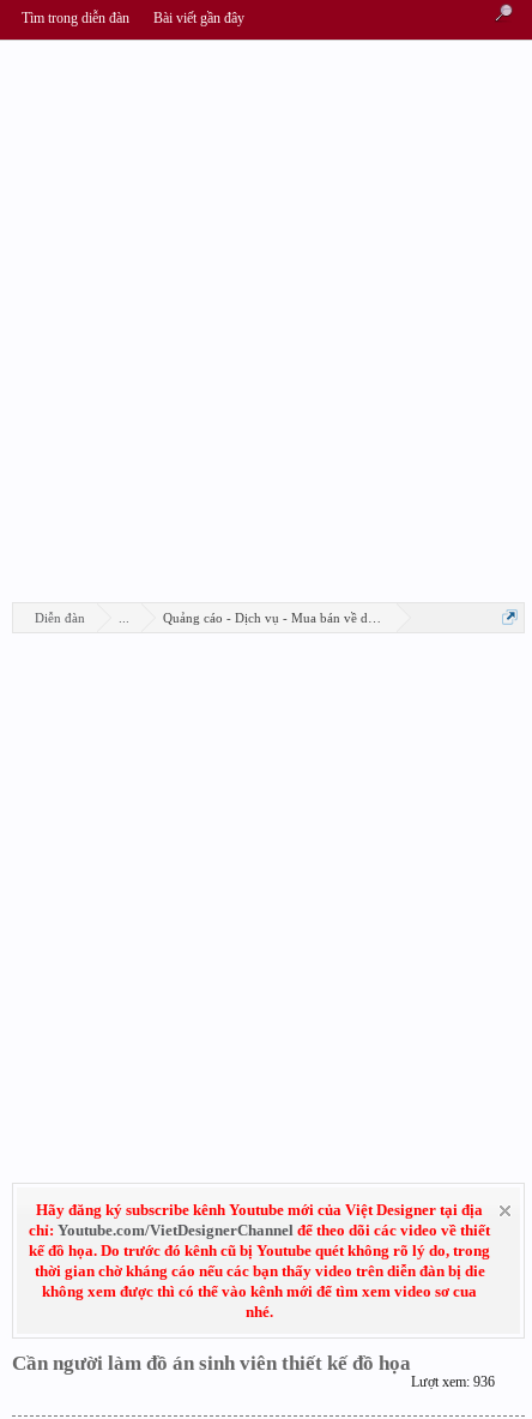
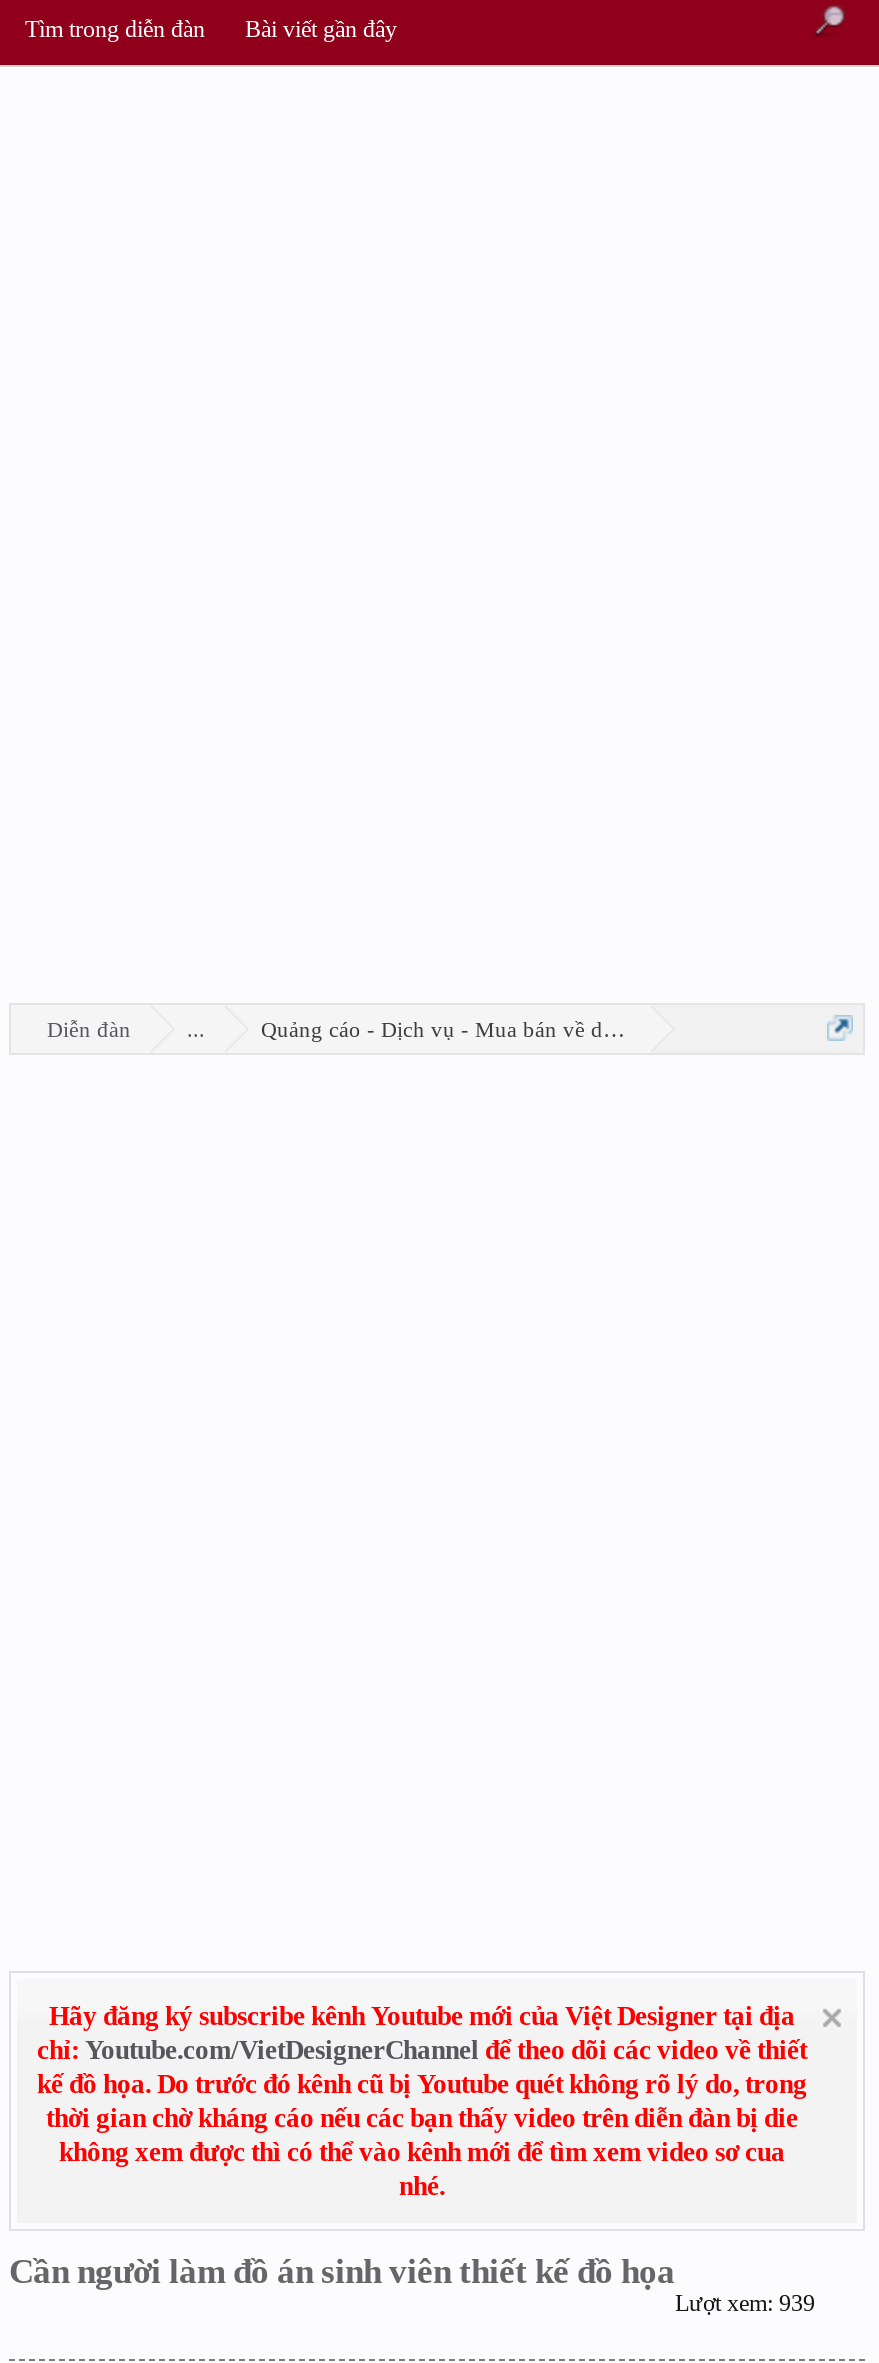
[411,1373,495,1390] Lượt xem: 936 -> [675,2289,815,2317] Lượt xem: 939

